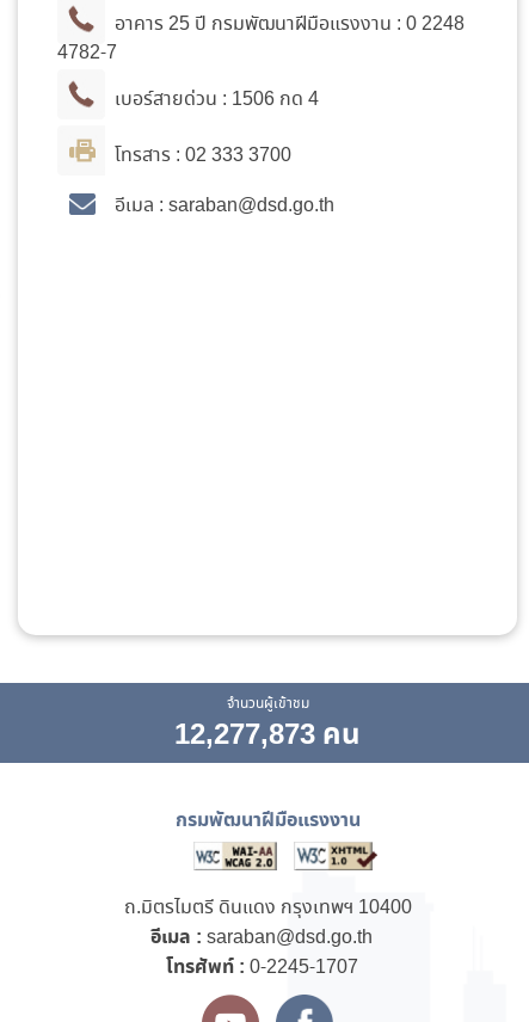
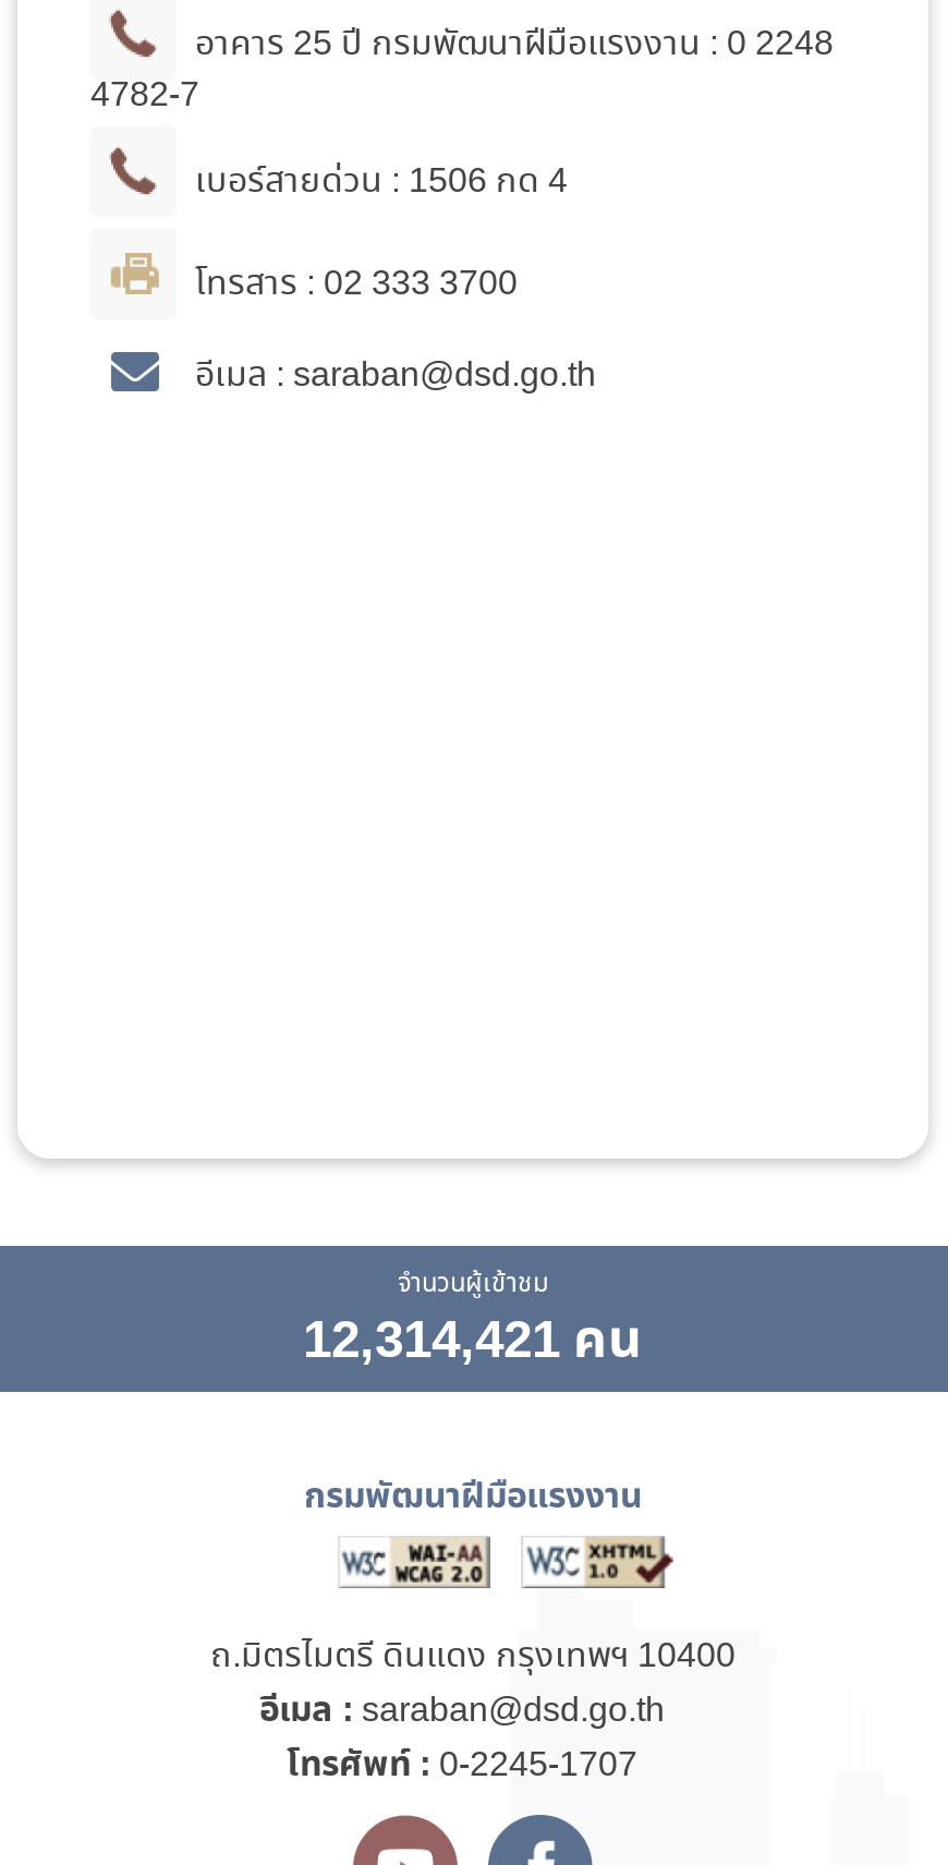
[174,714,361,757] 12,277,873 คน -> [303,1303,643,1382] 12,314,421 คน

